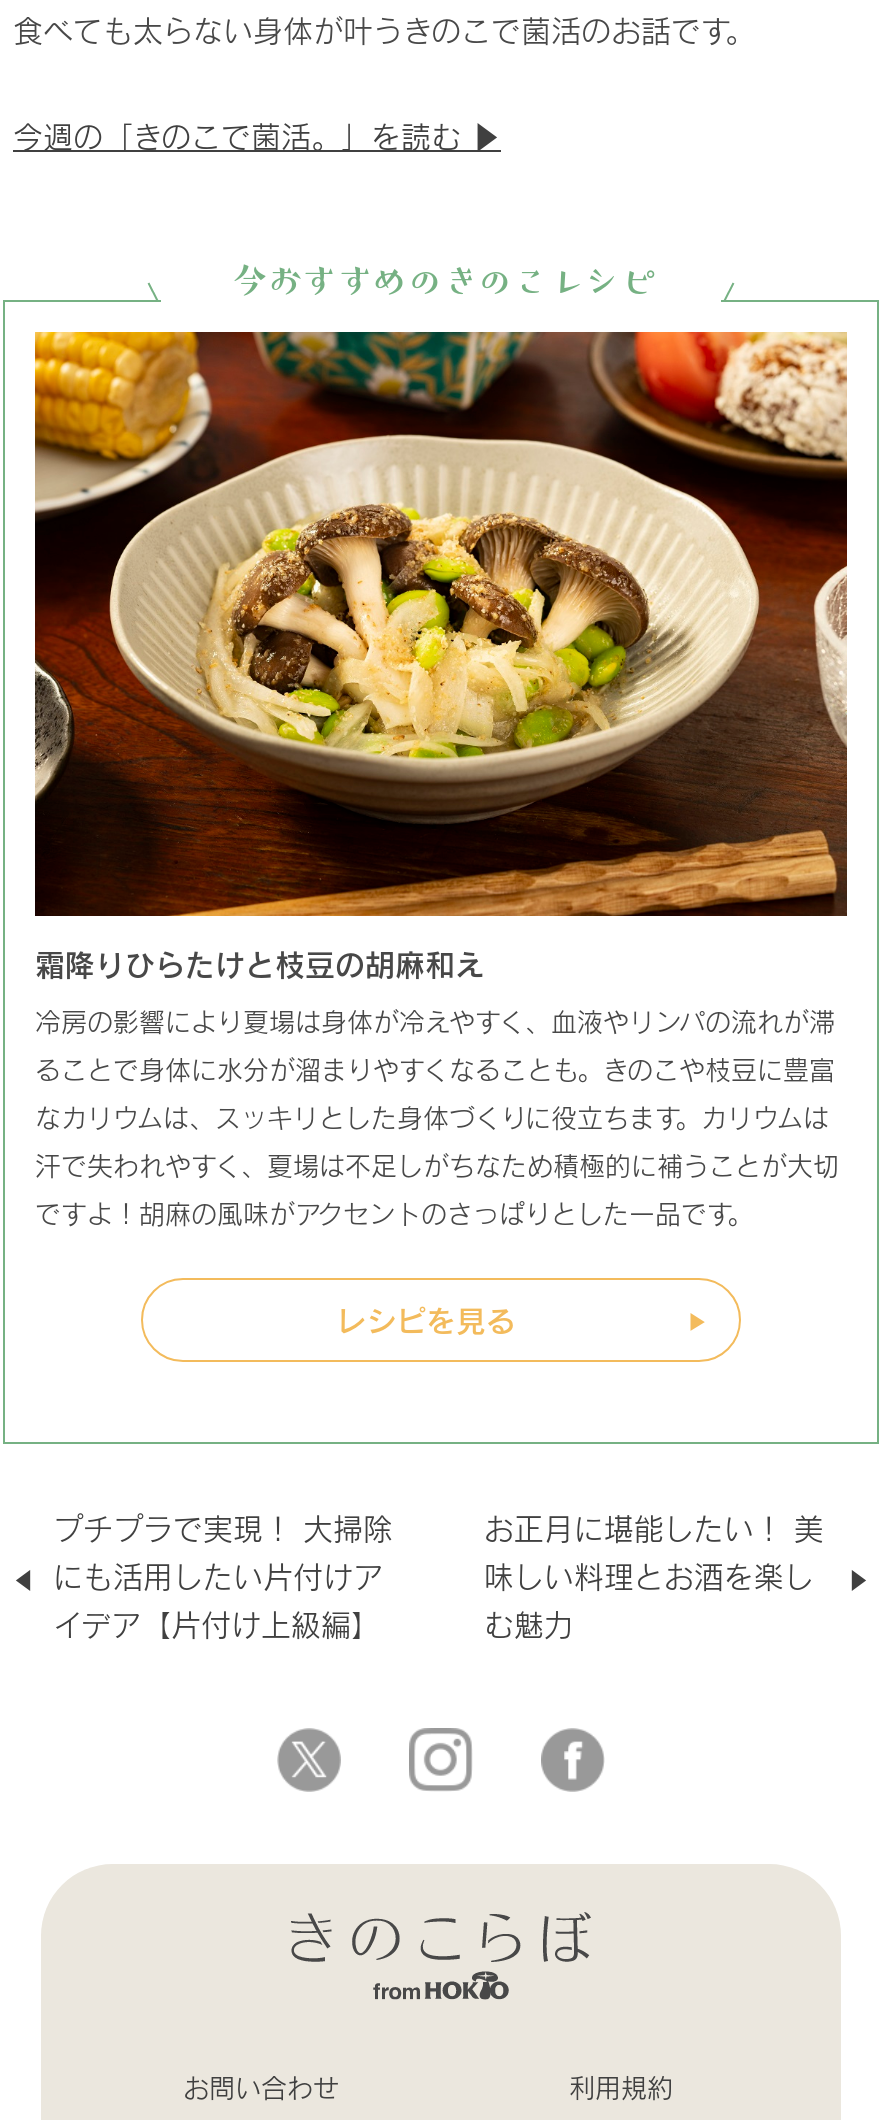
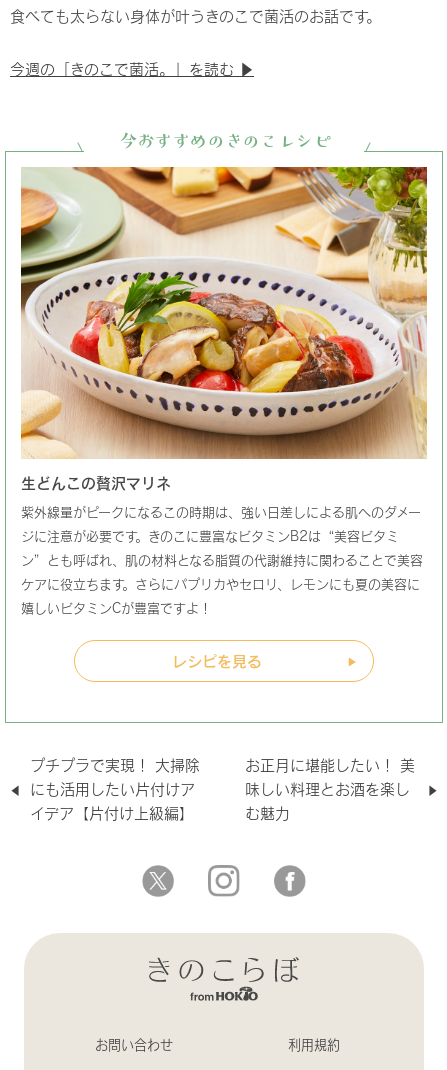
[33,330,849,983] [image] | 霜降りひらたけと枝豆の胡麻和え -> [20,166,428,492] [image] | 生どんこの贅沢マリネ
[35,1007,835,1039] 冷房の影響により夏場は身体が冷えやすく、血液やリンパの流れが滞 -> [21,504,421,520] 紫外線量がピークになるこの時期は、強い日差しによる肌へのダメー
[35,1055,835,1087] ることで身体に水分が溜まりやすくなることも。きのこや枝豆に豊富 -> [21,528,399,544] ジに注意が必要です。きのこに豊富なビタミンB2は“美容ビタミ
[35,1103,829,1135] なカリウムは、スッキリとした身体づくりに役立ちます。カリウムは -> [21,552,423,568] ン”とも呼ばれ、肌の材料となる脂質の代謝維持に関わることで美容
[35,1151,839,1183] 汗で失われやすく、夏場は不足しがちなため積極的に補うことが大切 -> [21,576,420,592] ケアに役立ちます。さらにパプリカやセロリ、レモンにも夏の美容に
[35,1199,753,1231] ですよ！胡麻の風味がアクセントのさっぱりとした一品です。 -> [21,600,212,616] 嬉しいビタミンCが豊富ですよ！

